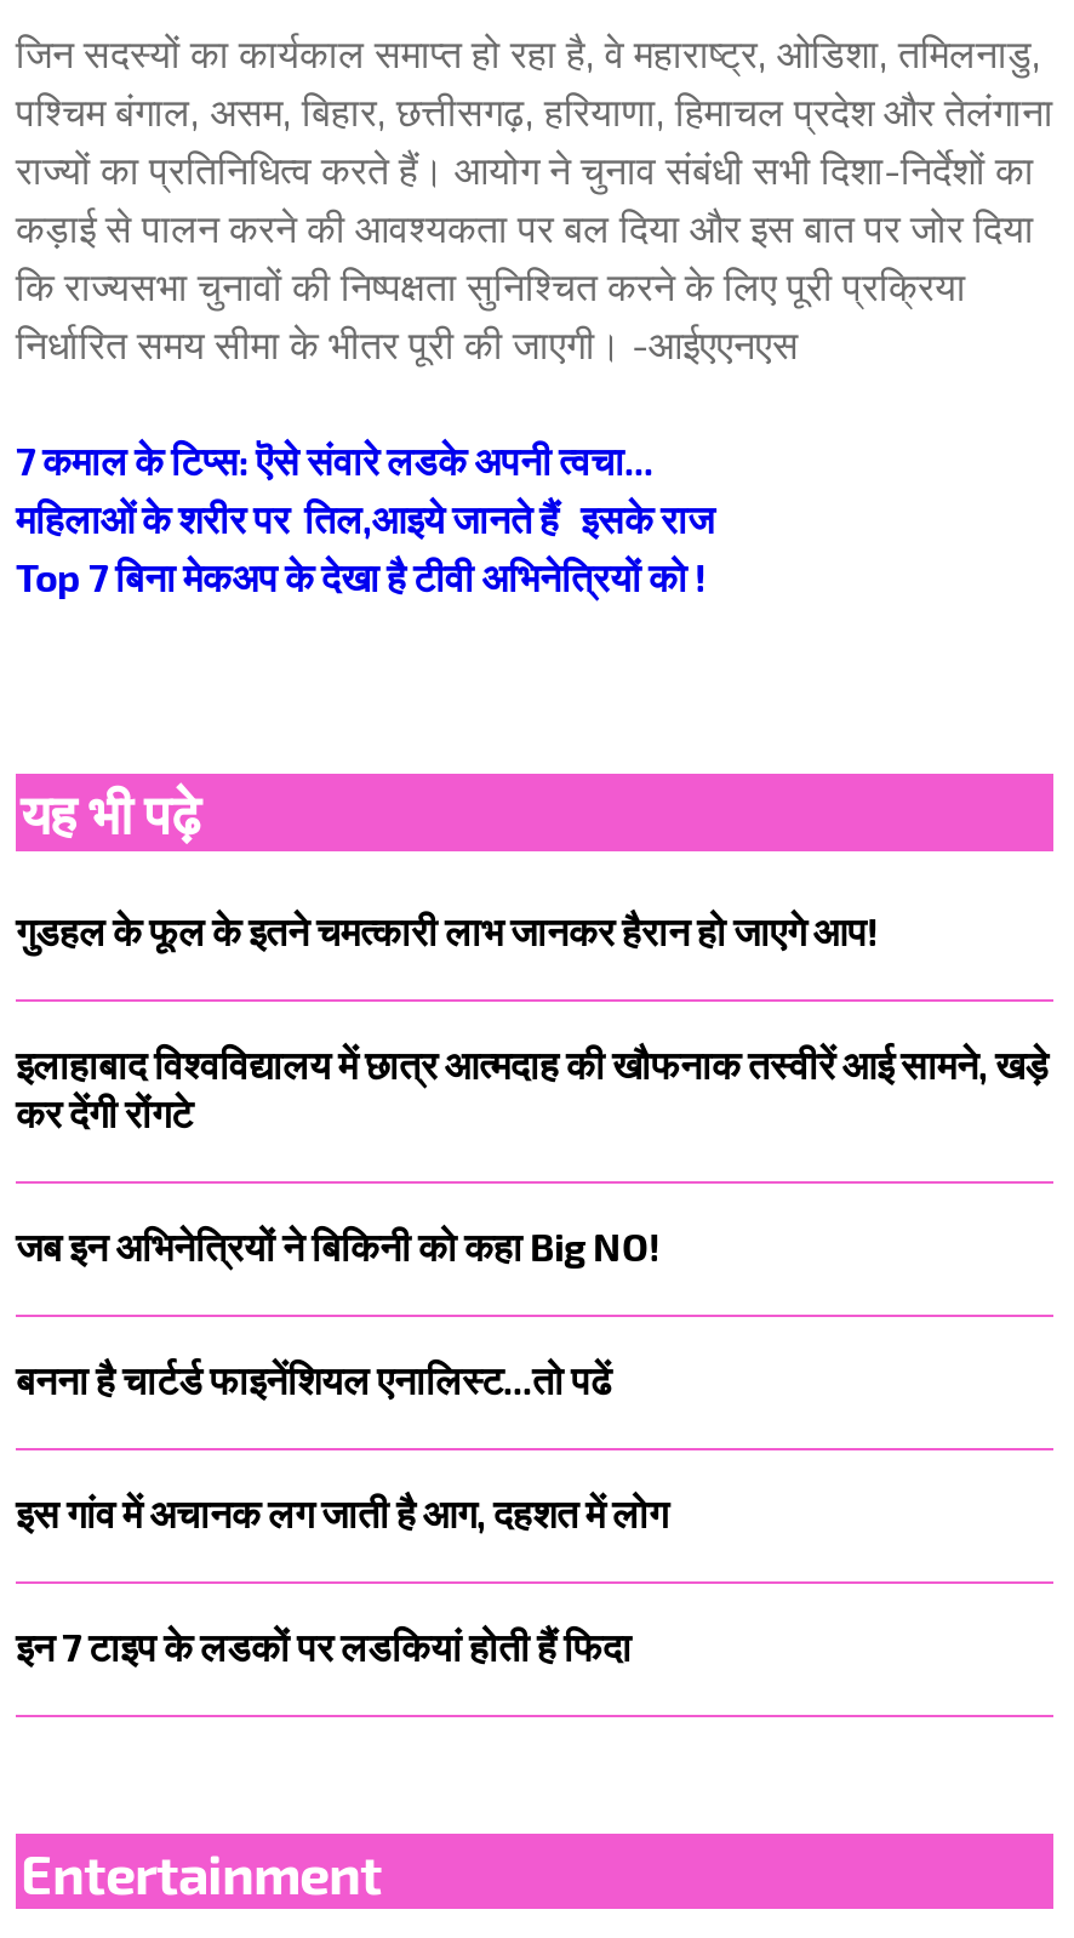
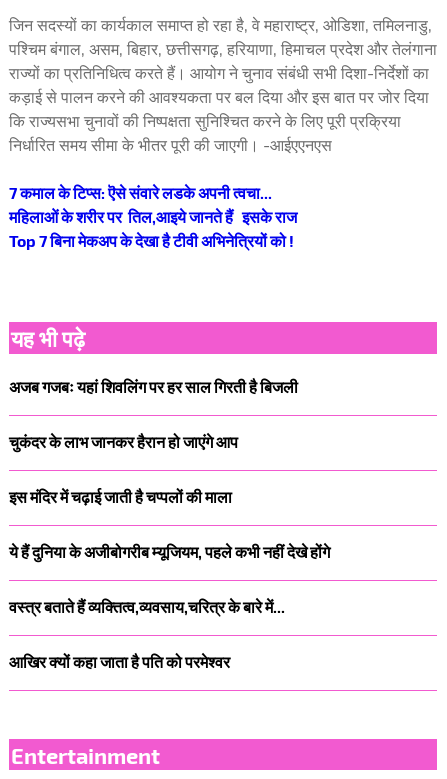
[16,907,879,953] गुडहल के फूल के इतने चमत्कारी लाभ जानकर हैरान हो जाएगे आप! -> [9,377,298,396] अजब गजबः यहां शिवलिंग पर हर साल गिरती है बिजली
[16,1040,1049,1135] इलाहाबाद विश्वविद्यालय में छात्र आत्मदाह की खौफनाक तस्वीरें आई सामने, खड़े | कर देंगी रोंगटे -> [9,432,238,451] चुकंदर के लाभ जानकर हैरान हो जाएंगे आप
[16,1222,661,1268] जब इन अभिनेत्रियों ने बिकिनी को कहा Big NO! -> [9,487,232,506] इस मंदिर में चढ़ाई जाती है चप्पलों की माला
[16,1355,612,1401] बनना है चार्टर्ड फाइनेंशियल एनालिस्ट...तो पढें -> [9,542,330,561] ये हैं दुनिया के अजीबोगरीब म्यूजियम, पहले कभी नहीं देखे होंगे
[16,1489,668,1535] इस गांव में अचानक लग जाती है आग, दहशत में लोग -> [9,597,285,616] वस्त्र बताते हैं व्यक्तित्व,व्यवसाय,चरित्र के बारे में...
[16,1622,632,1668] इन 7 टाइप के लडकों पर लडकियां होती हैं फिदा -> [9,652,230,671] आखिर क्यों कहा जाता है पति को परमेश्वर

